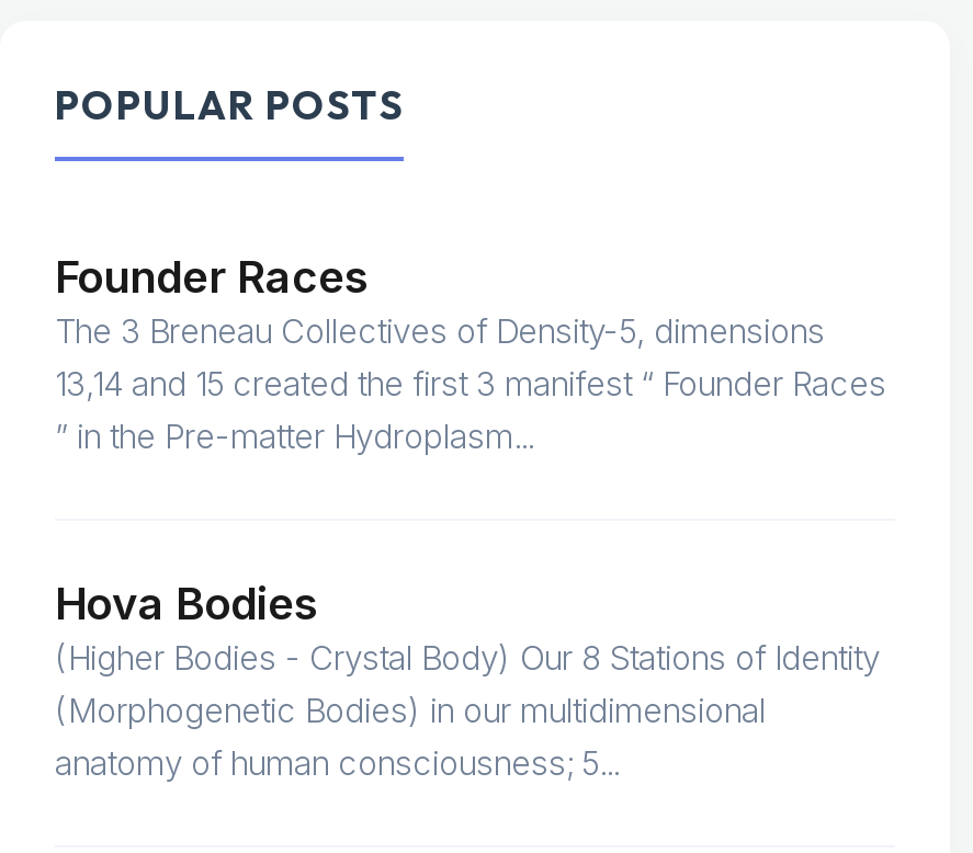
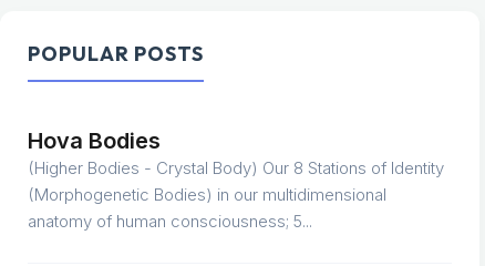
[55,251,886,457] Founder Races | The 3 Breneau Collectives of Density-5, dimensions | 13,14 and 15 created the first 3 manifest “ Founder Races | ” in the Pre-matter Hydroplasm... -> none

